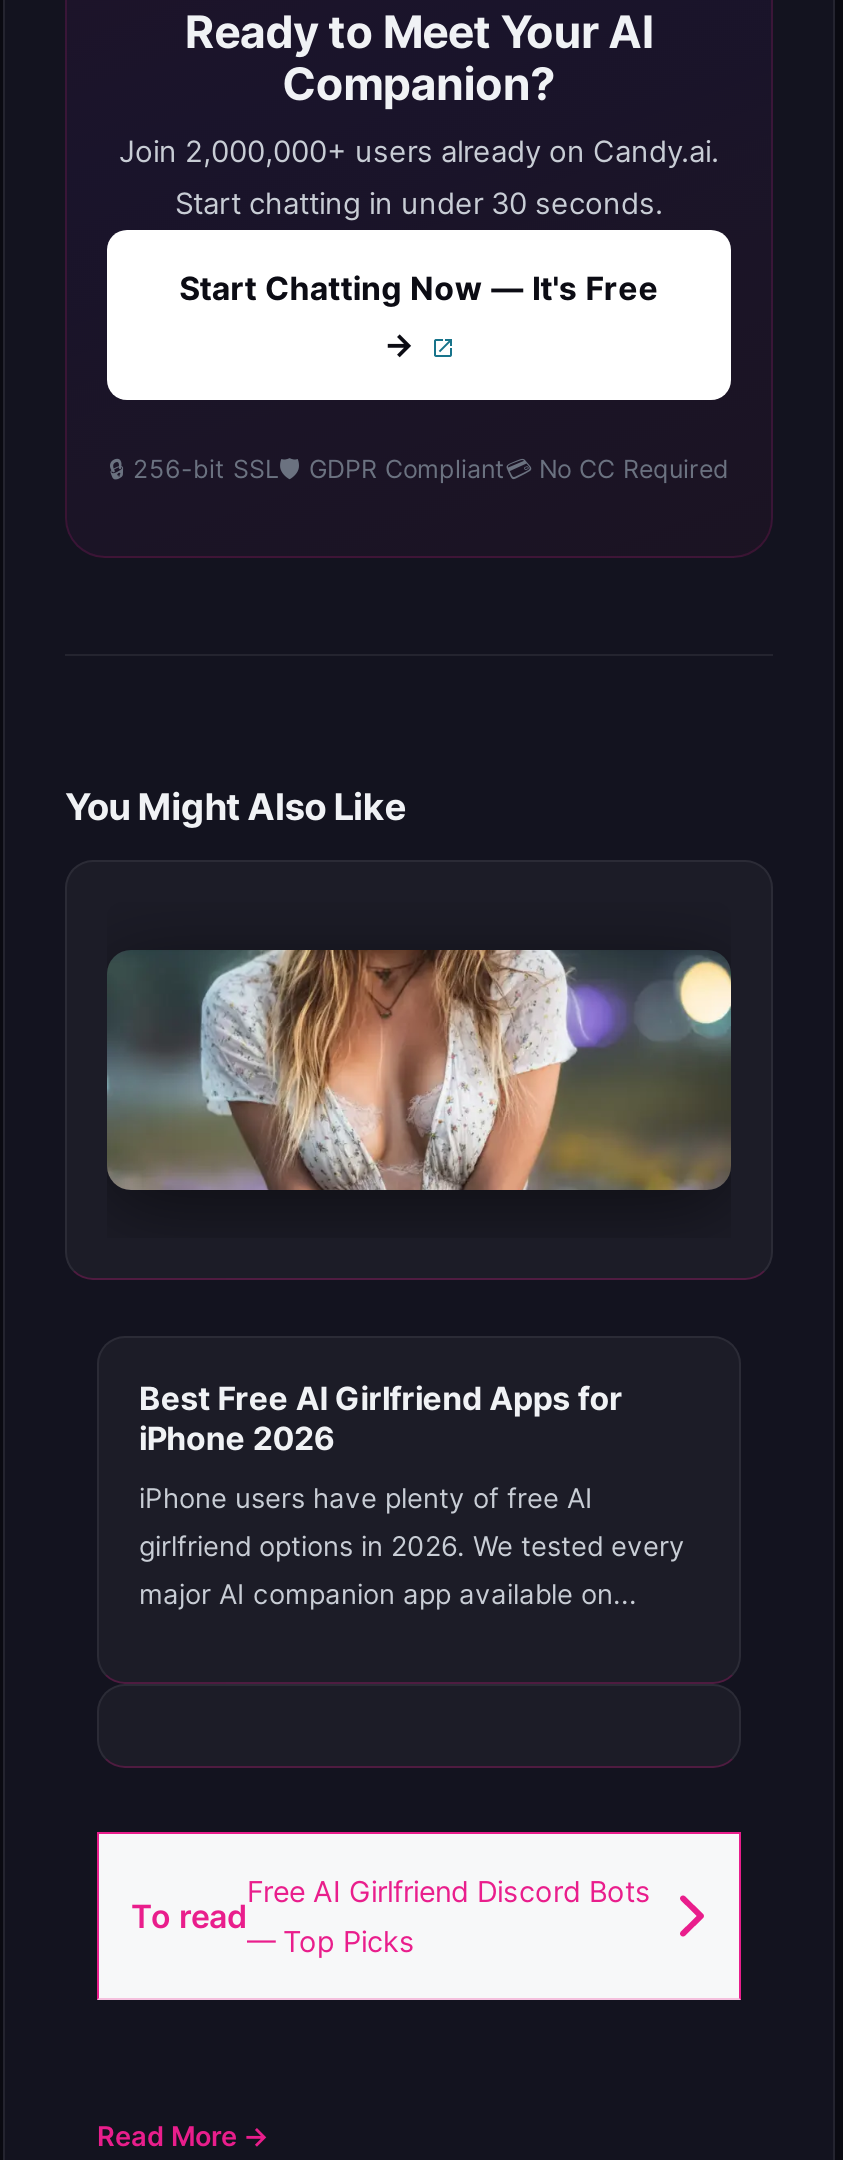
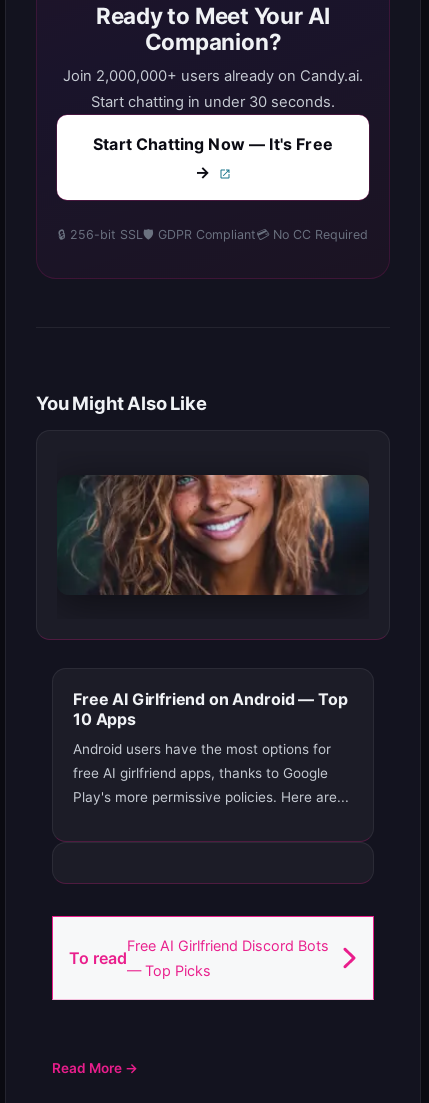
[107,948,733,1192] [image] -> [58,474,369,595] [image]
[139,1378,623,1458] Best Free AI Girlfriend Apps for | iPhone 2026 -> [73,689,347,729] Free AI Girlfriend on Android — Top | 10 Apps
[139,1482,593,1514] iPhone users have plenty of free AI -> [73,741,331,757] Android users have the most options for
[139,1530,685,1562] girlfriend options in 2026. We tested every -> [73,765,328,781] free AI girlfriend apps, thanks to Google
[139,1578,637,1610] major AI companion app available on... -> [73,789,349,805] Play's more permissive policies. Here are...

